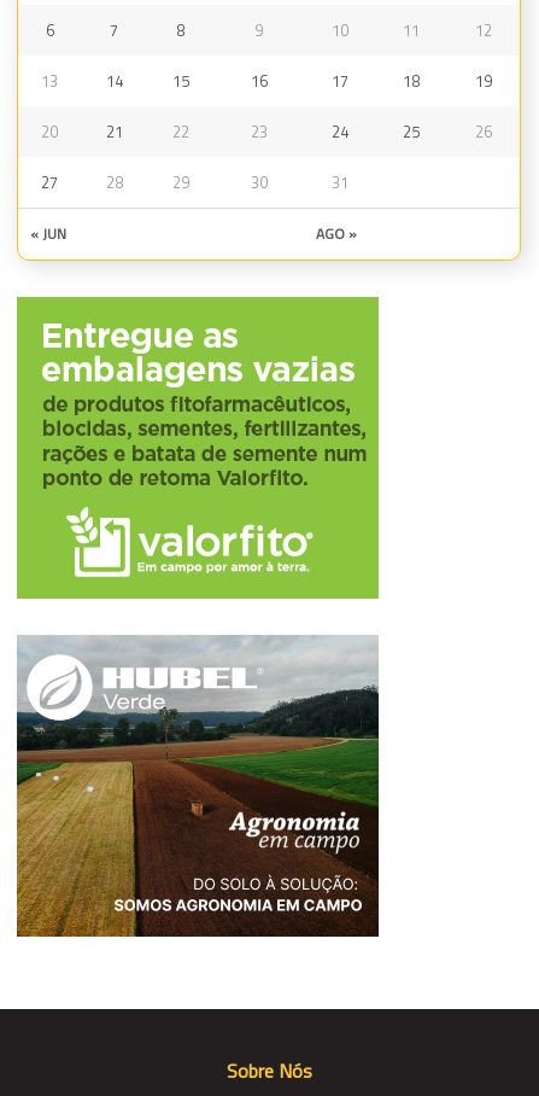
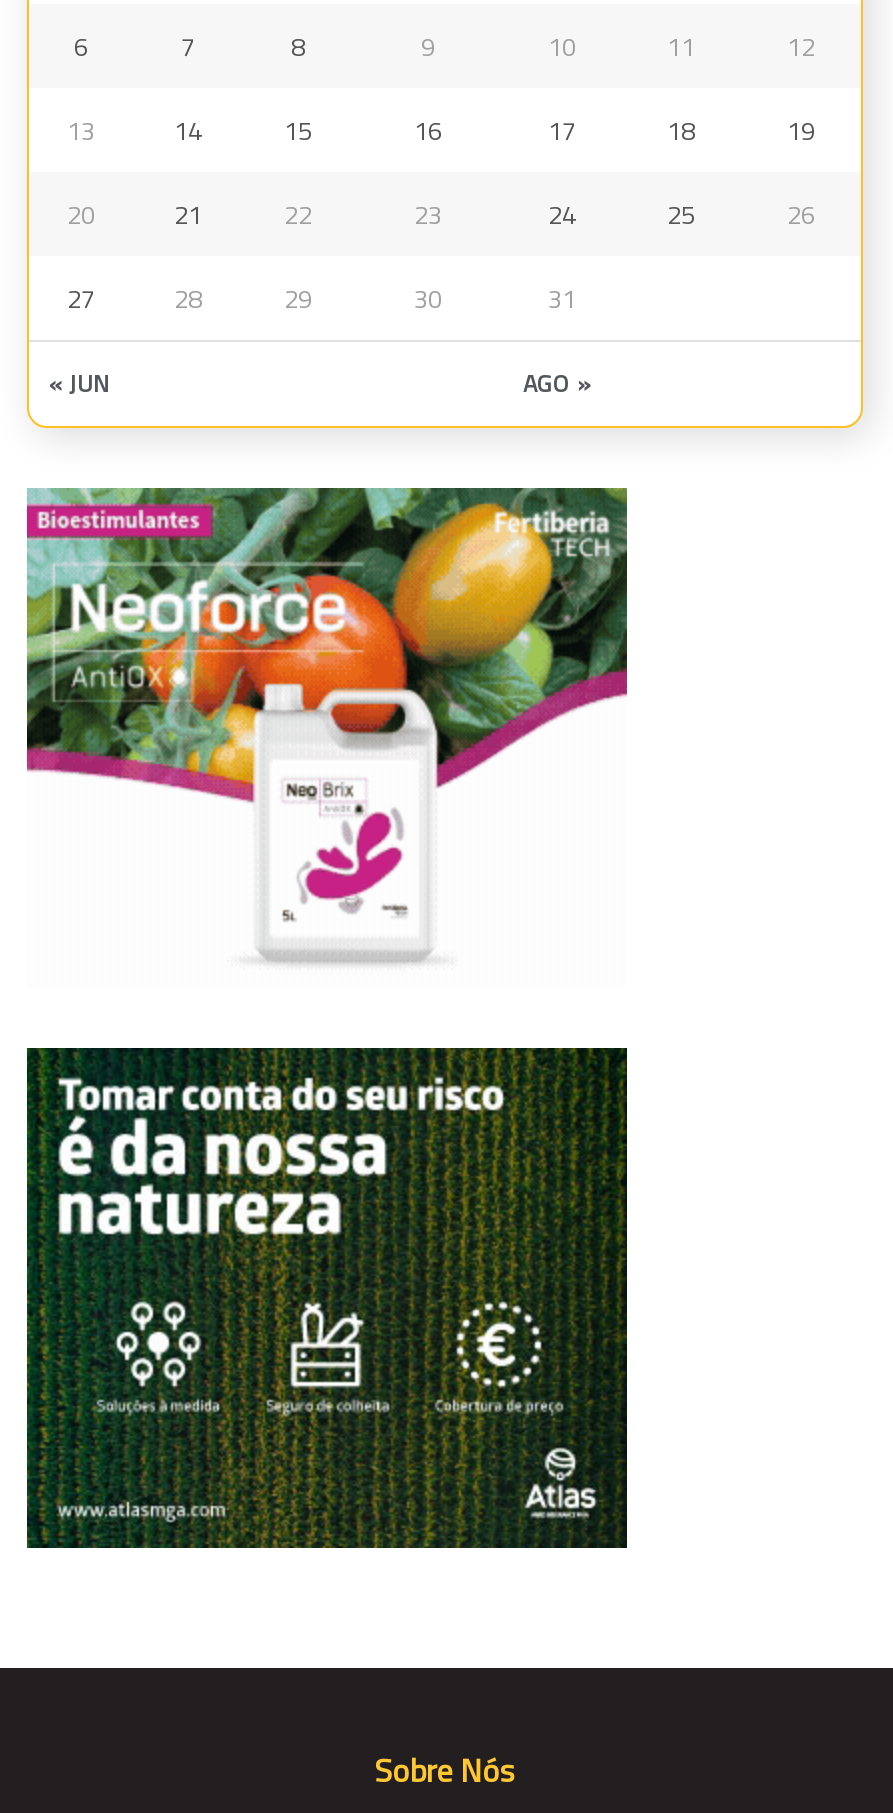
[16,296,380,600] [image] -> [25,486,629,988] [image]
[16,635,380,938] [image] -> [25,1046,629,1550] [image]

